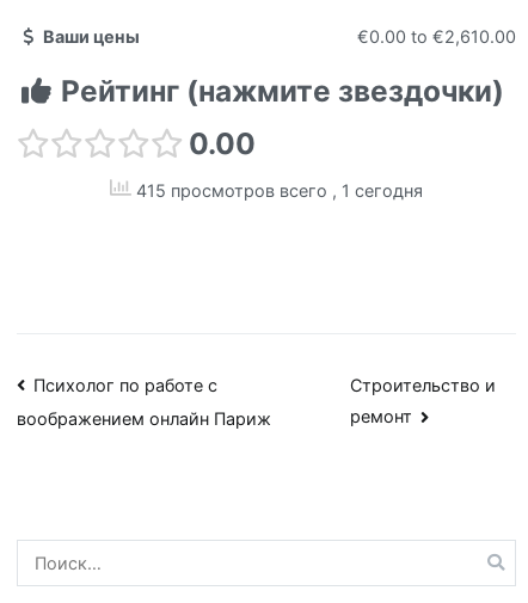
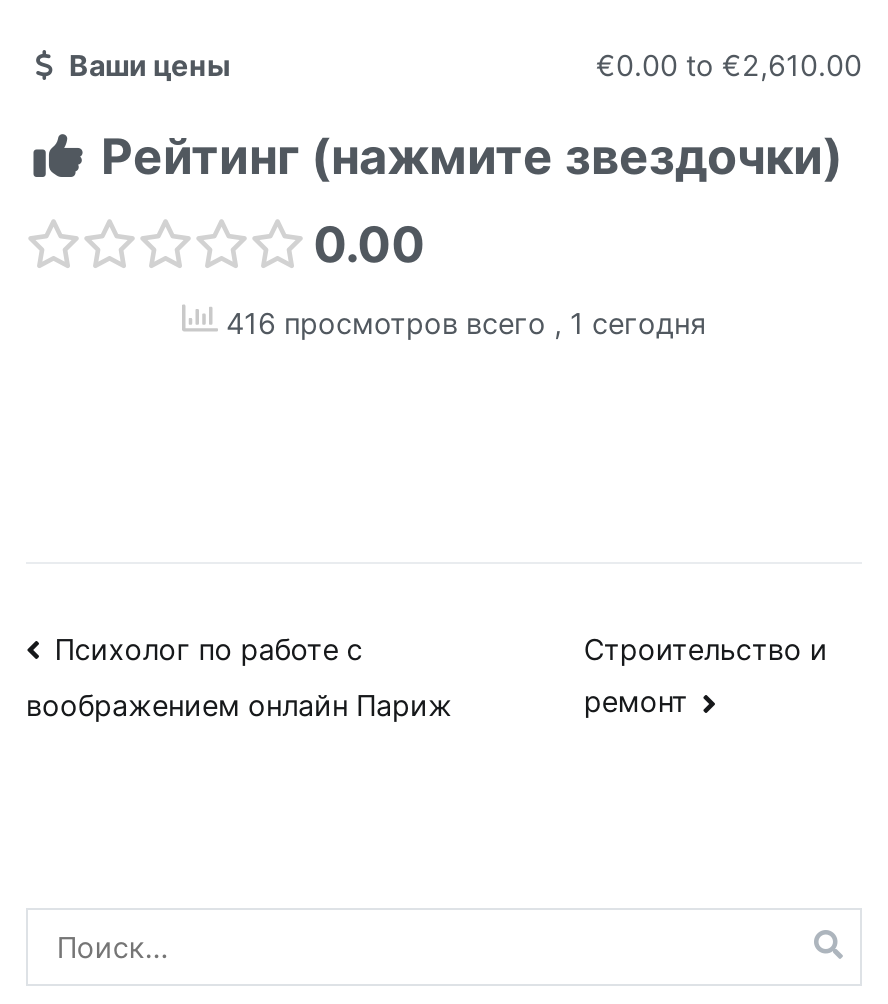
[131,180,423,200] 415 просмотров всего, 1 сегодня -> [218,305,706,339] 416 просмотров всего, 1 сегодня

